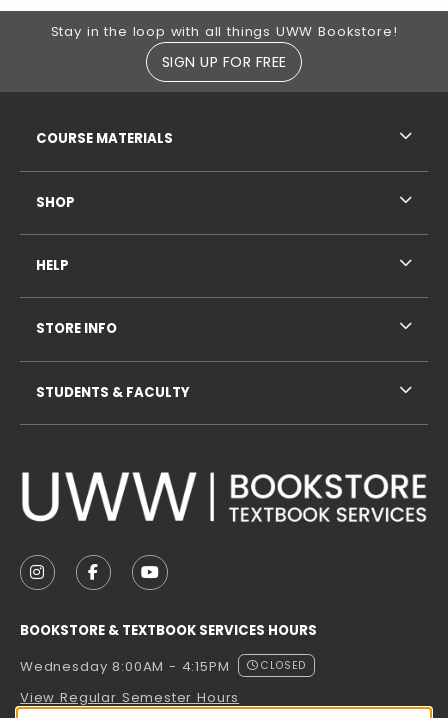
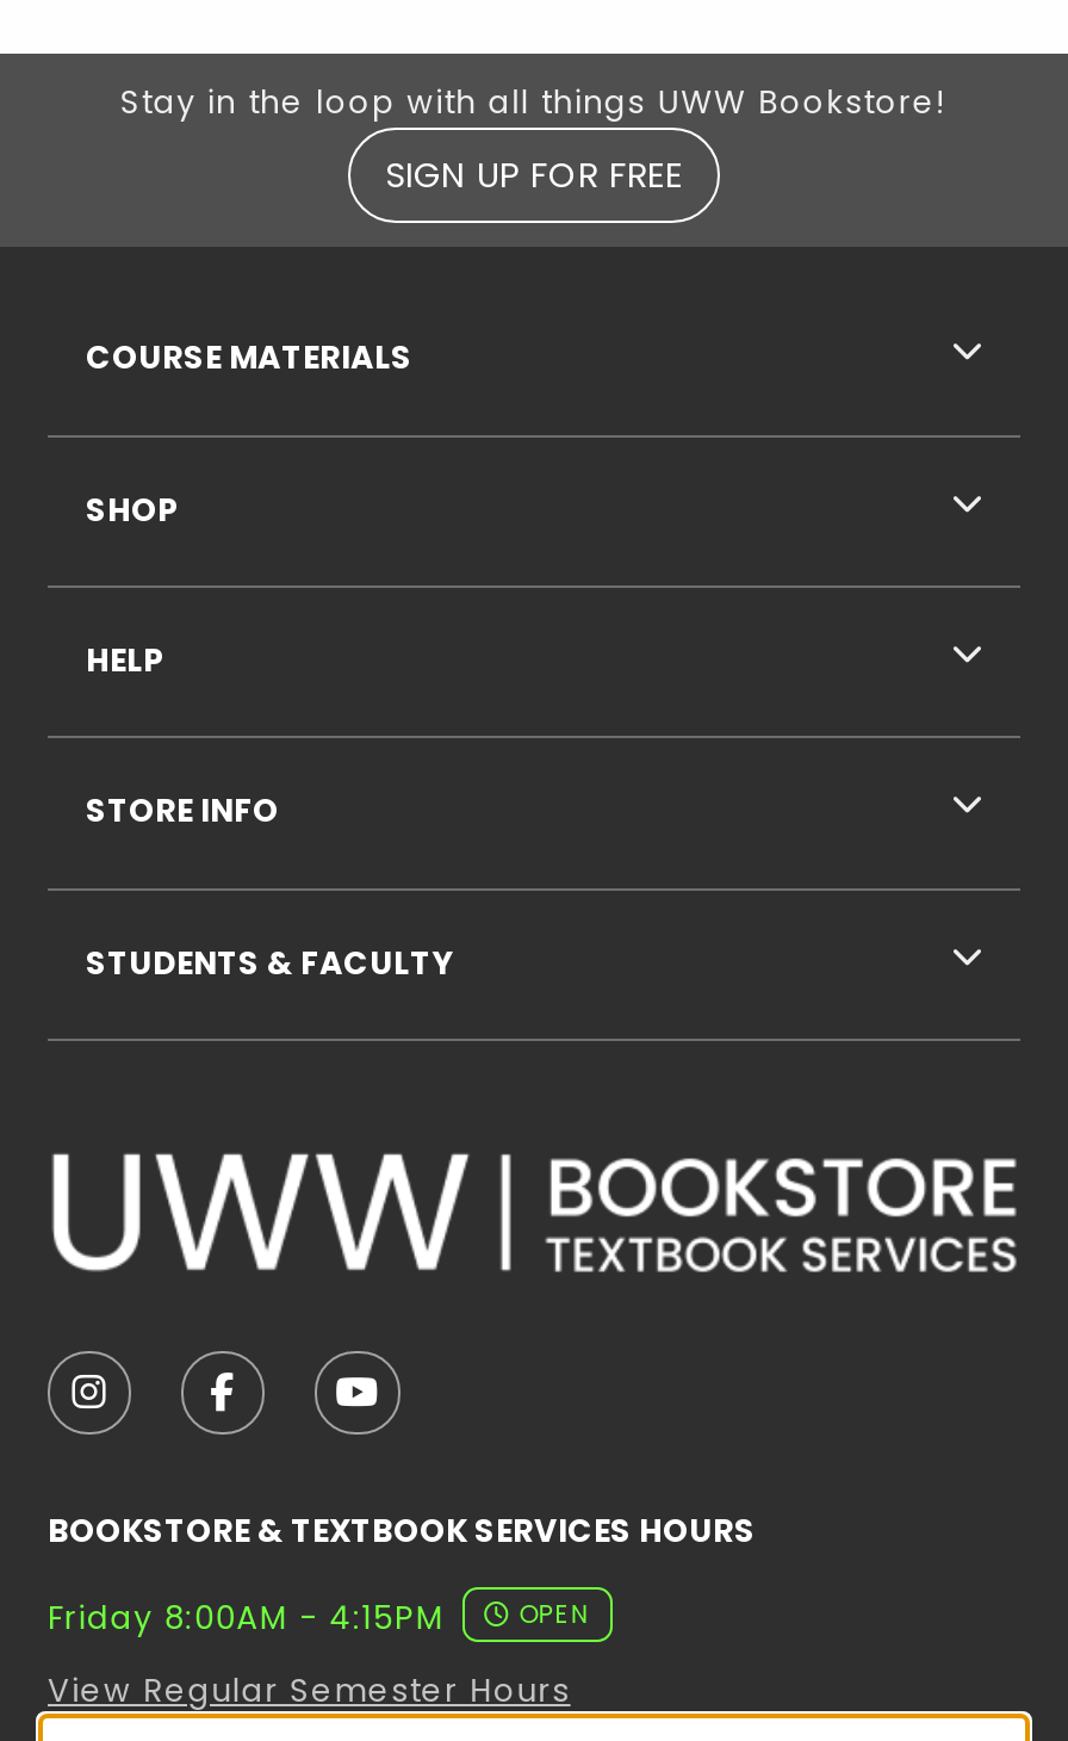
[20,657,306,676] Wednesday 8:00AM - 4:15PM | CLOSED -> [48,1594,591,1639] Friday 8:00AM - 4:15PM | OPEN

